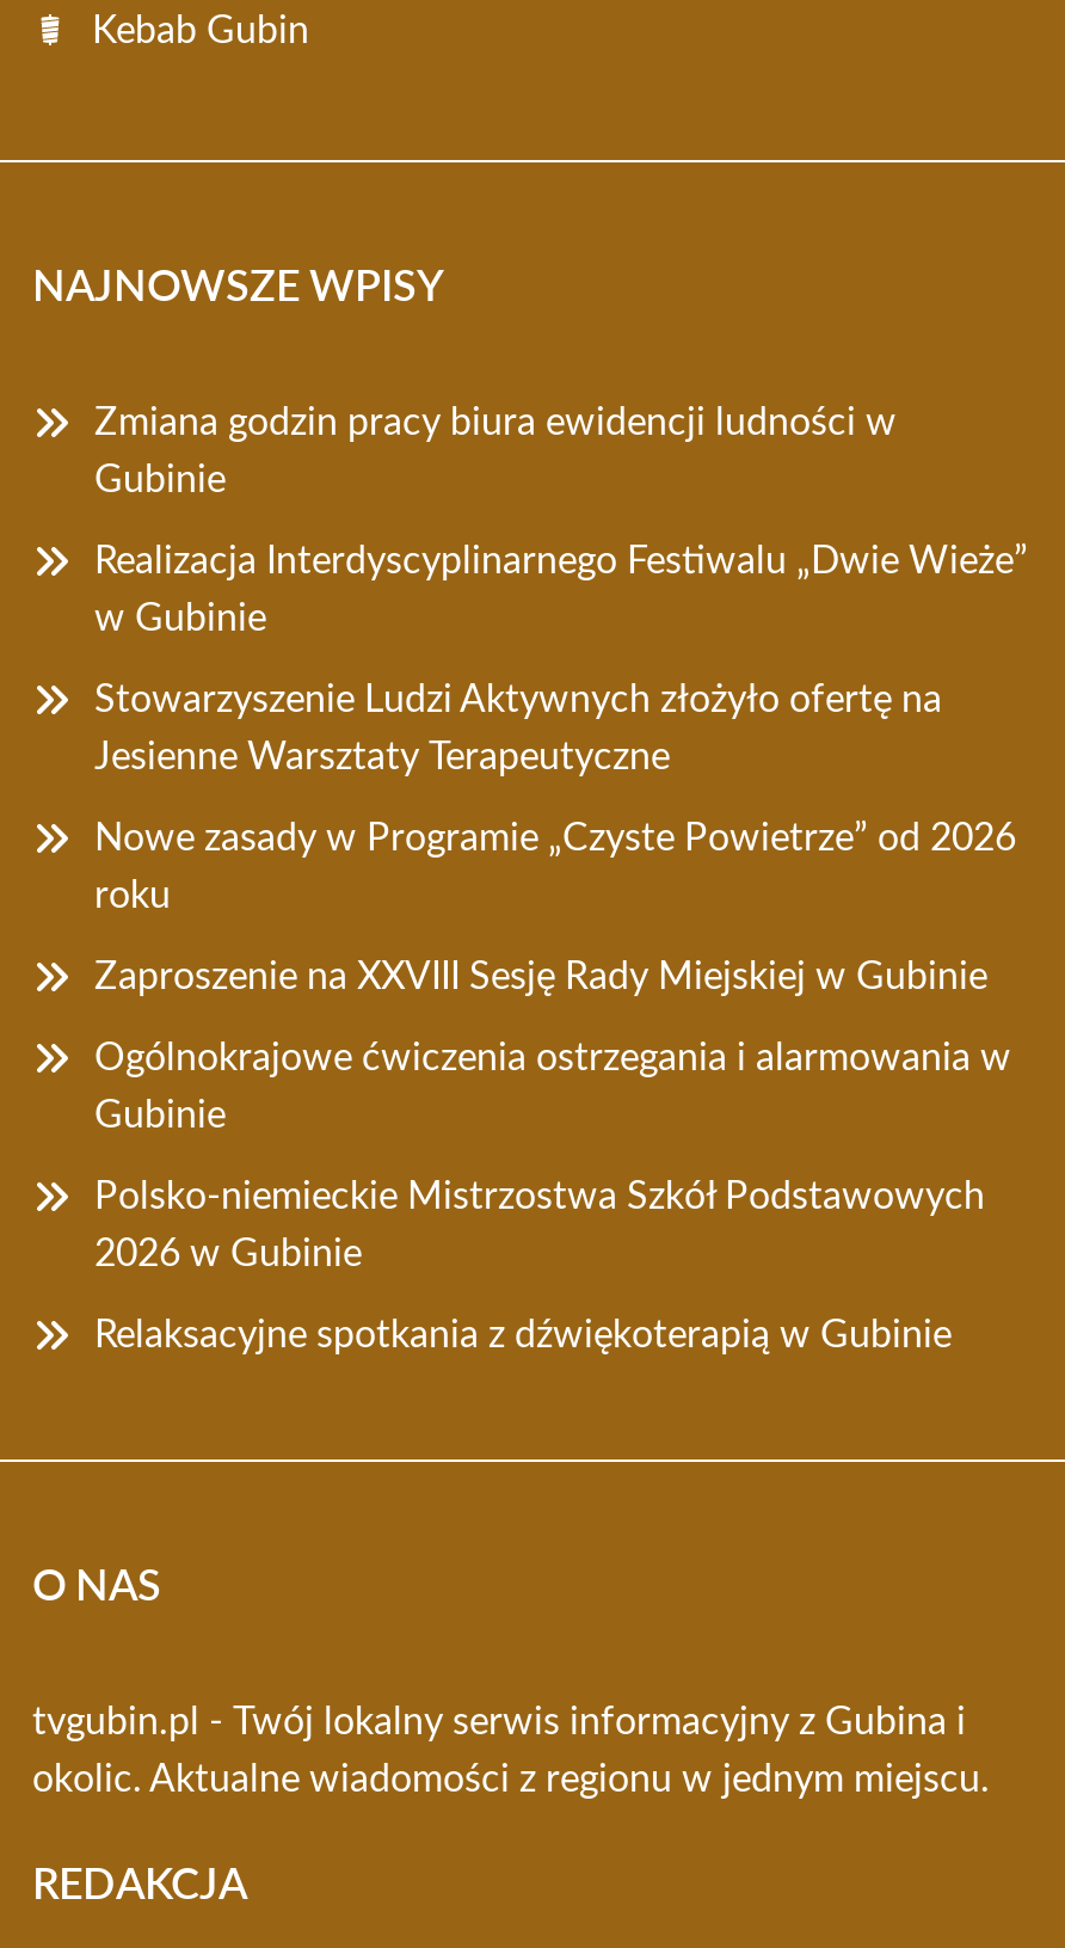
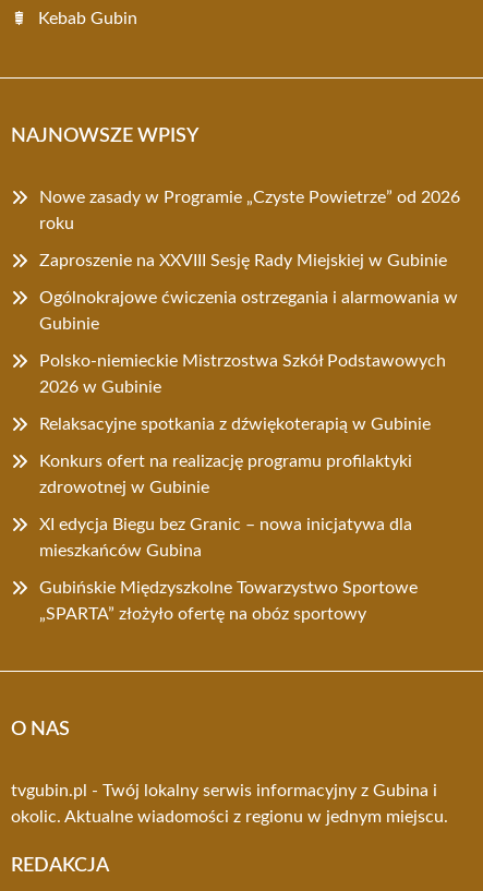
[94,404,1028,776] Zmiana godzin pracy biura ewidencji ludności w | Gubinie | Realizacja Interdyscyplinarnego Festiwalu „Dwie Wieże” | w Gubinie | Stowarzyszenie Ludzi Aktywnych złożyło ofertę na | Jesienne Warsztaty Terapeutyczne -> none
moved [94,819,1016,1354] -> [39,189,460,433]: Nowe zasady w Programie „Czyste Powietrze” od 2026 | roku | Zaproszenie na XXVIII Sesję Rady Miejskiej w Gubinie | Ogólnokrajowe ćwiczenia ostrzegania i alarmowania w | Gubinie | Polsko-niemieckie Mistrzostwa Szkół Podstawowych | 2026 w Gubinie | Relaksacyjne spotkania z dźwiękoterapią w Gubinie
none -> [39,453,418,623] Konkurs ofert na realizację programu profilaktyki | zdrowotnej w Gubinie | XI edycja Biegu bez Granic – nowa inicjatywa dla | mieszkańców Gubina | Gubińskie Międzyszkolne Towarzystwo Sportowe | „SPARTA” złożyło ofertę na obóz sportowy

